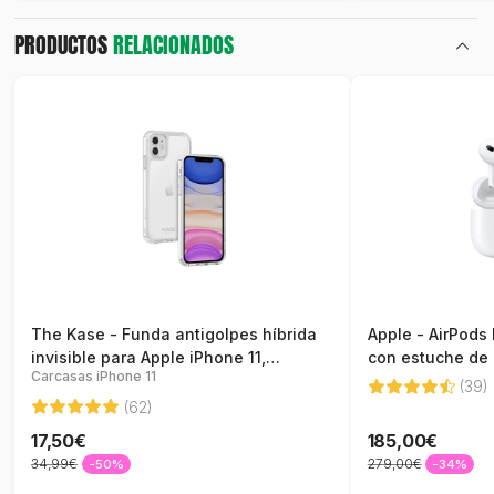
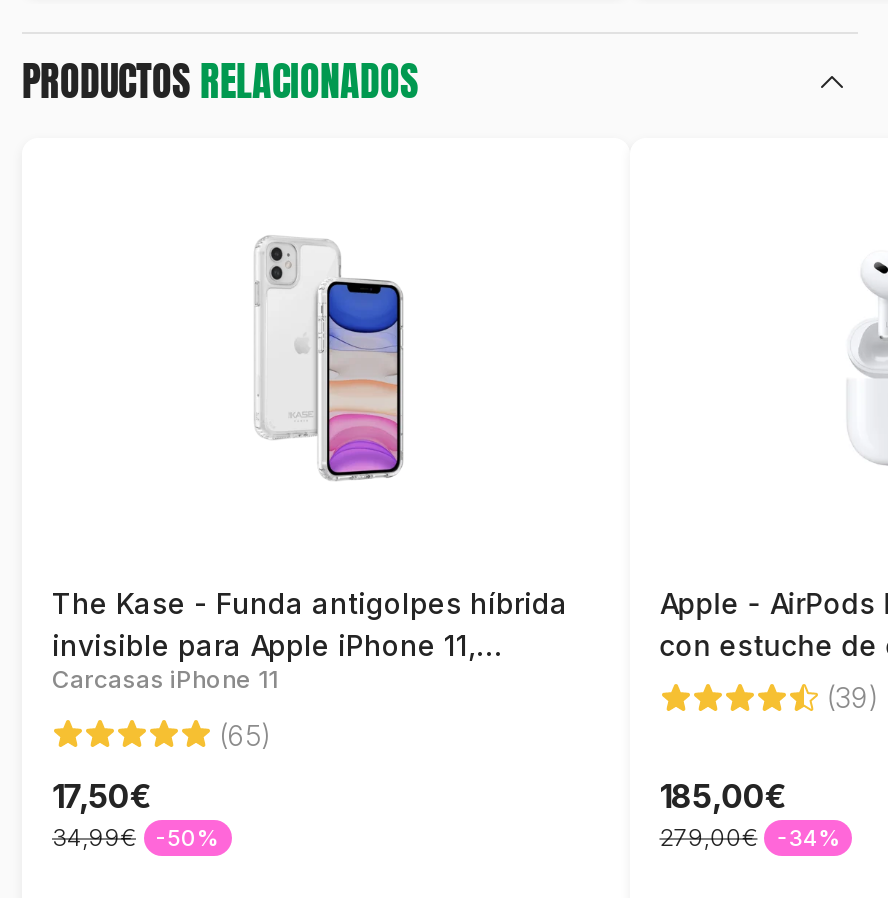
[124,398,152,416] (62) -> [219,718,271,752] (65)

